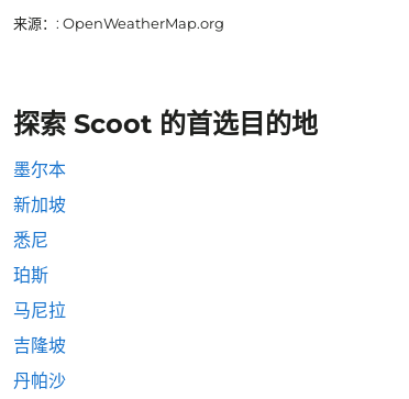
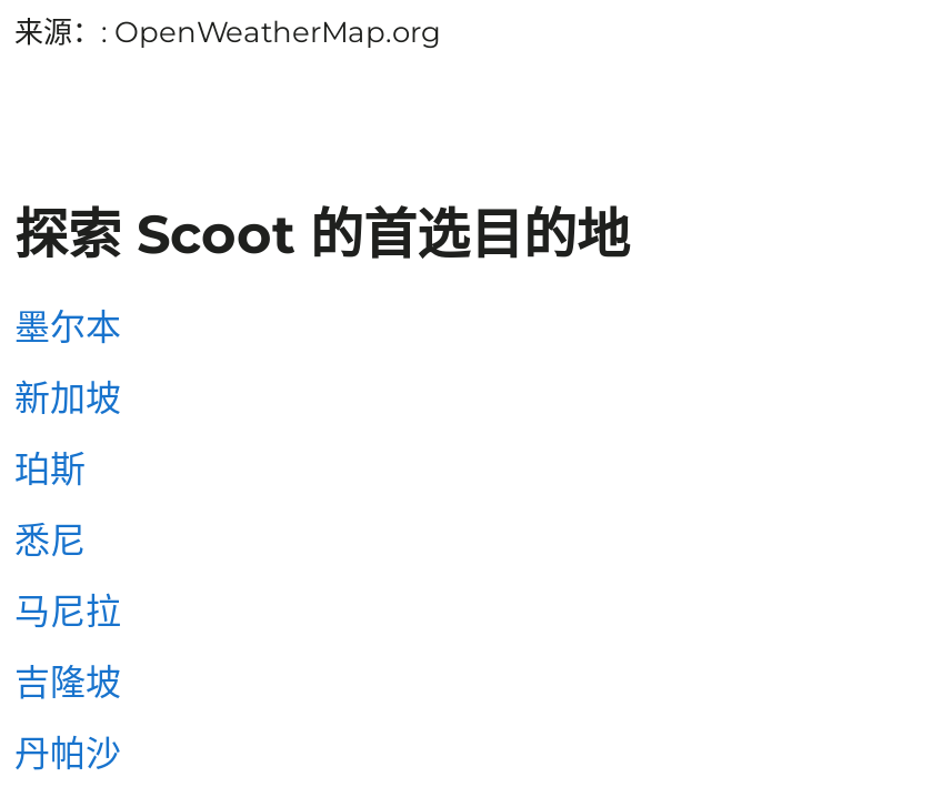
moved [13,230,48,251] -> [14,519,86,562]: 悉尼
moved [13,265,48,286] -> [14,448,86,491]: 珀斯

